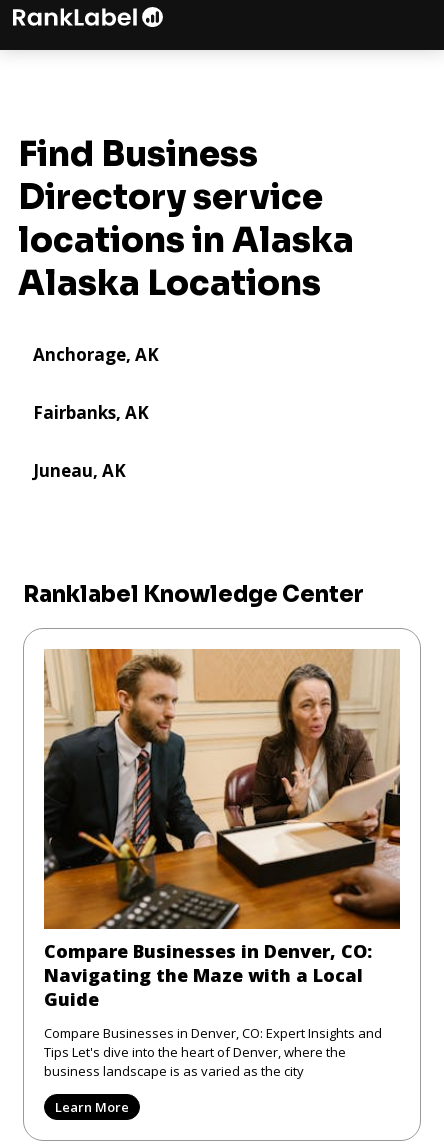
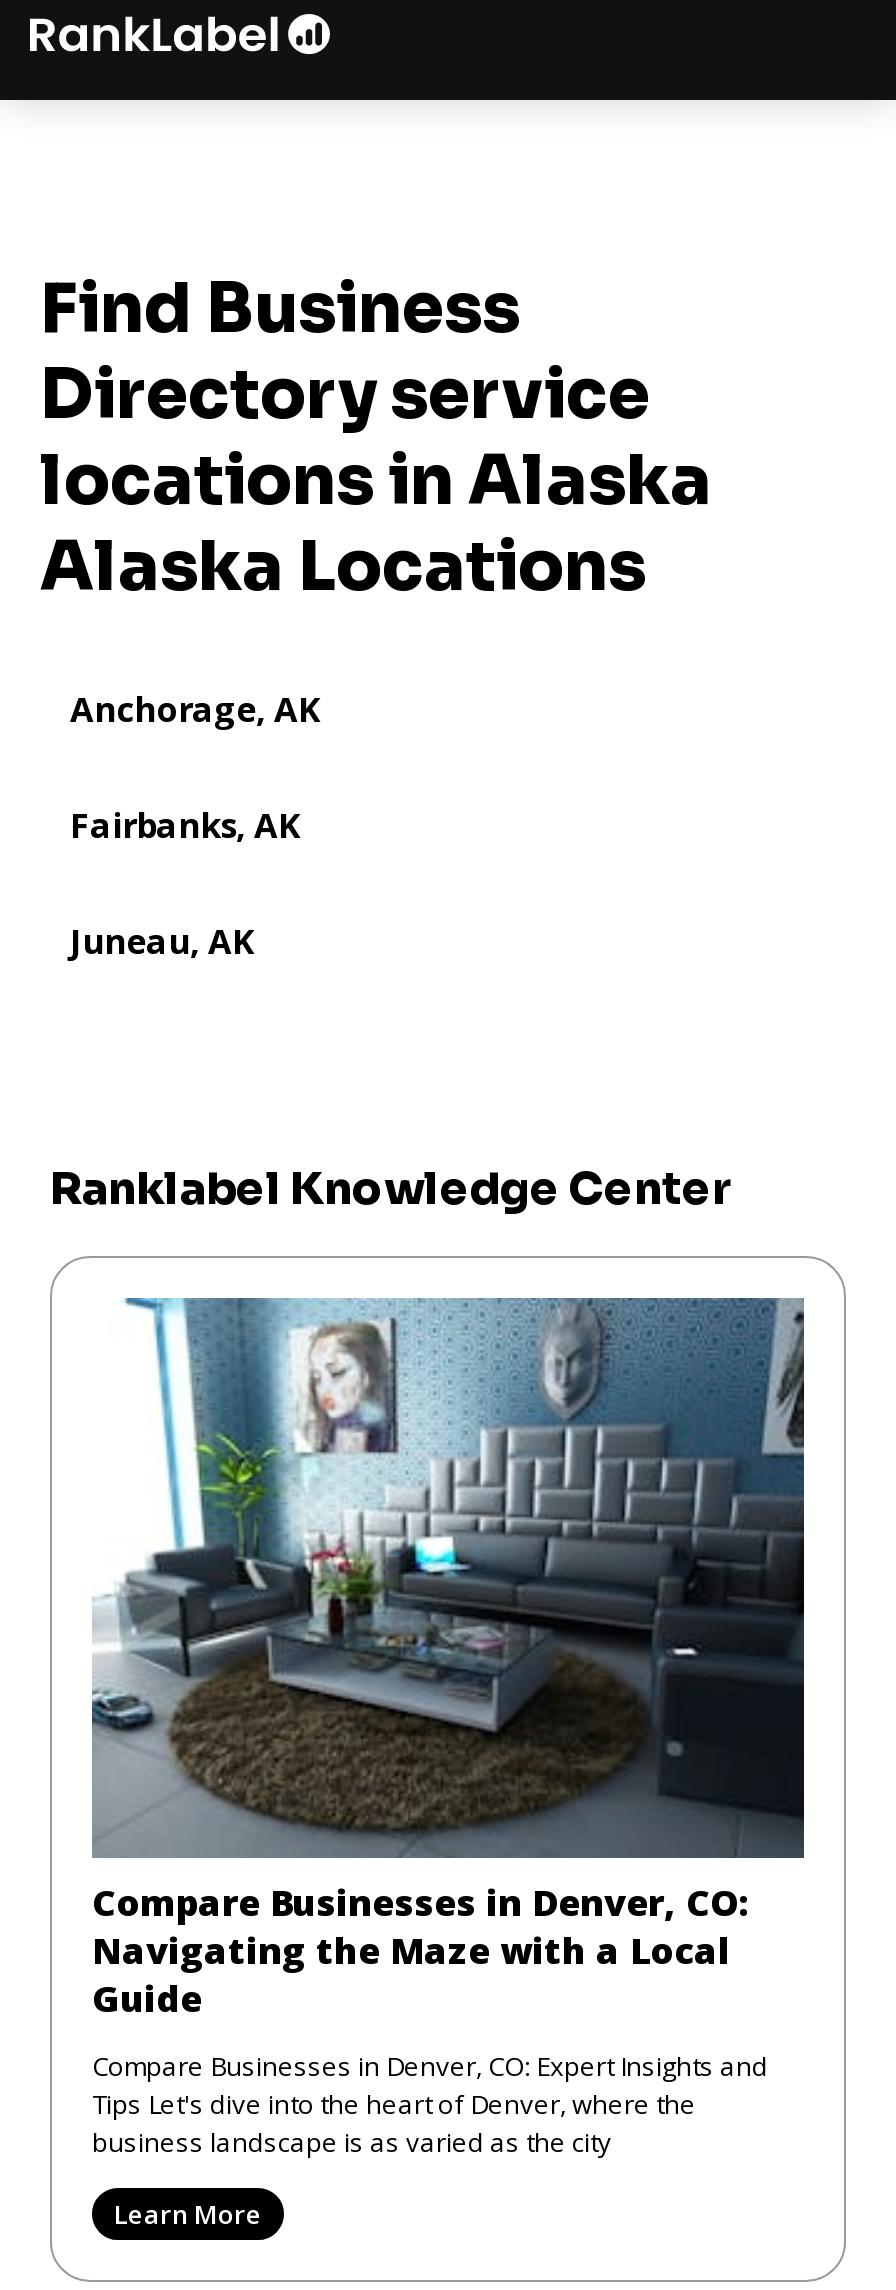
[43,648,401,930] [image] -> [90,1296,806,1860] [image]

